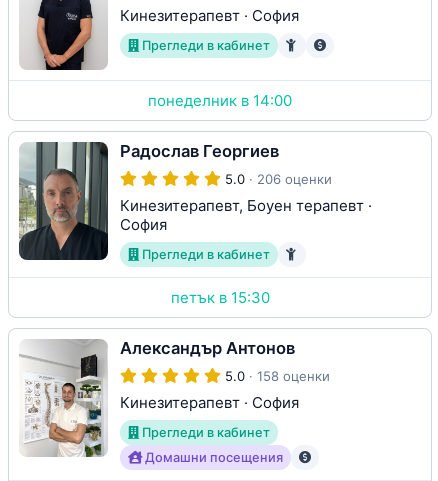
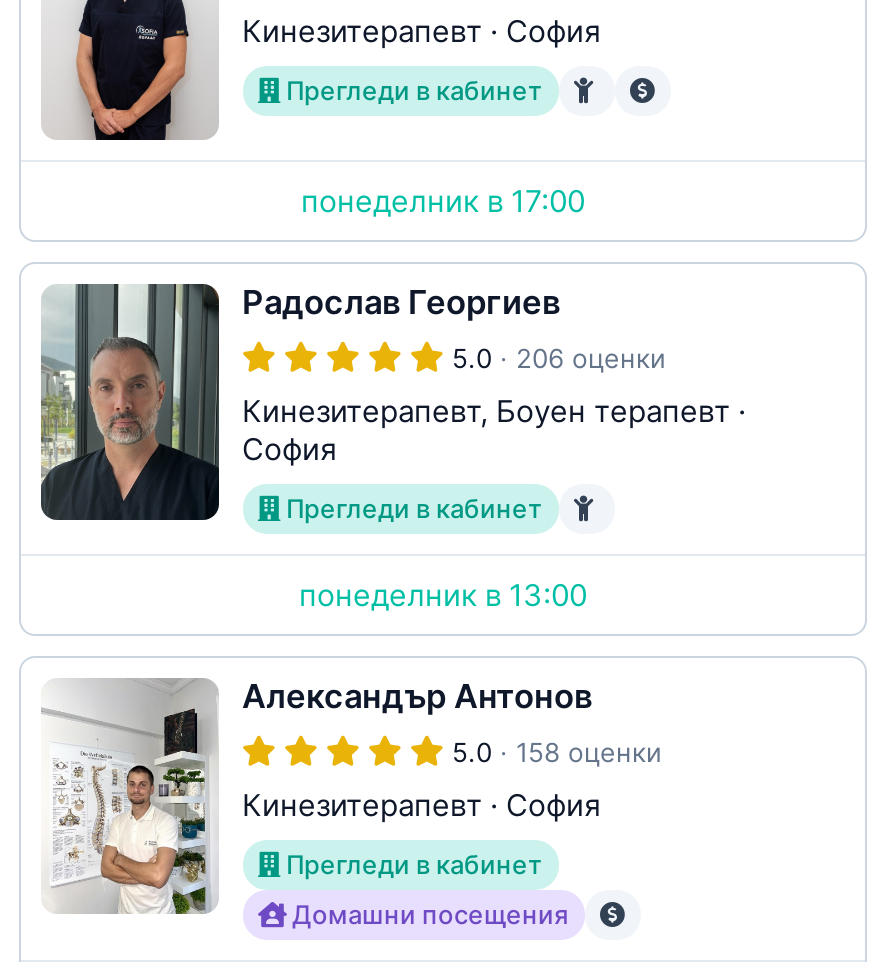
[148,91,292,110] понеделник в 14:00 -> [301,182,585,220] понеделник в 17:00
[170,288,269,307] петък в 15:30 -> [299,576,587,614] понеделник в 13:00

